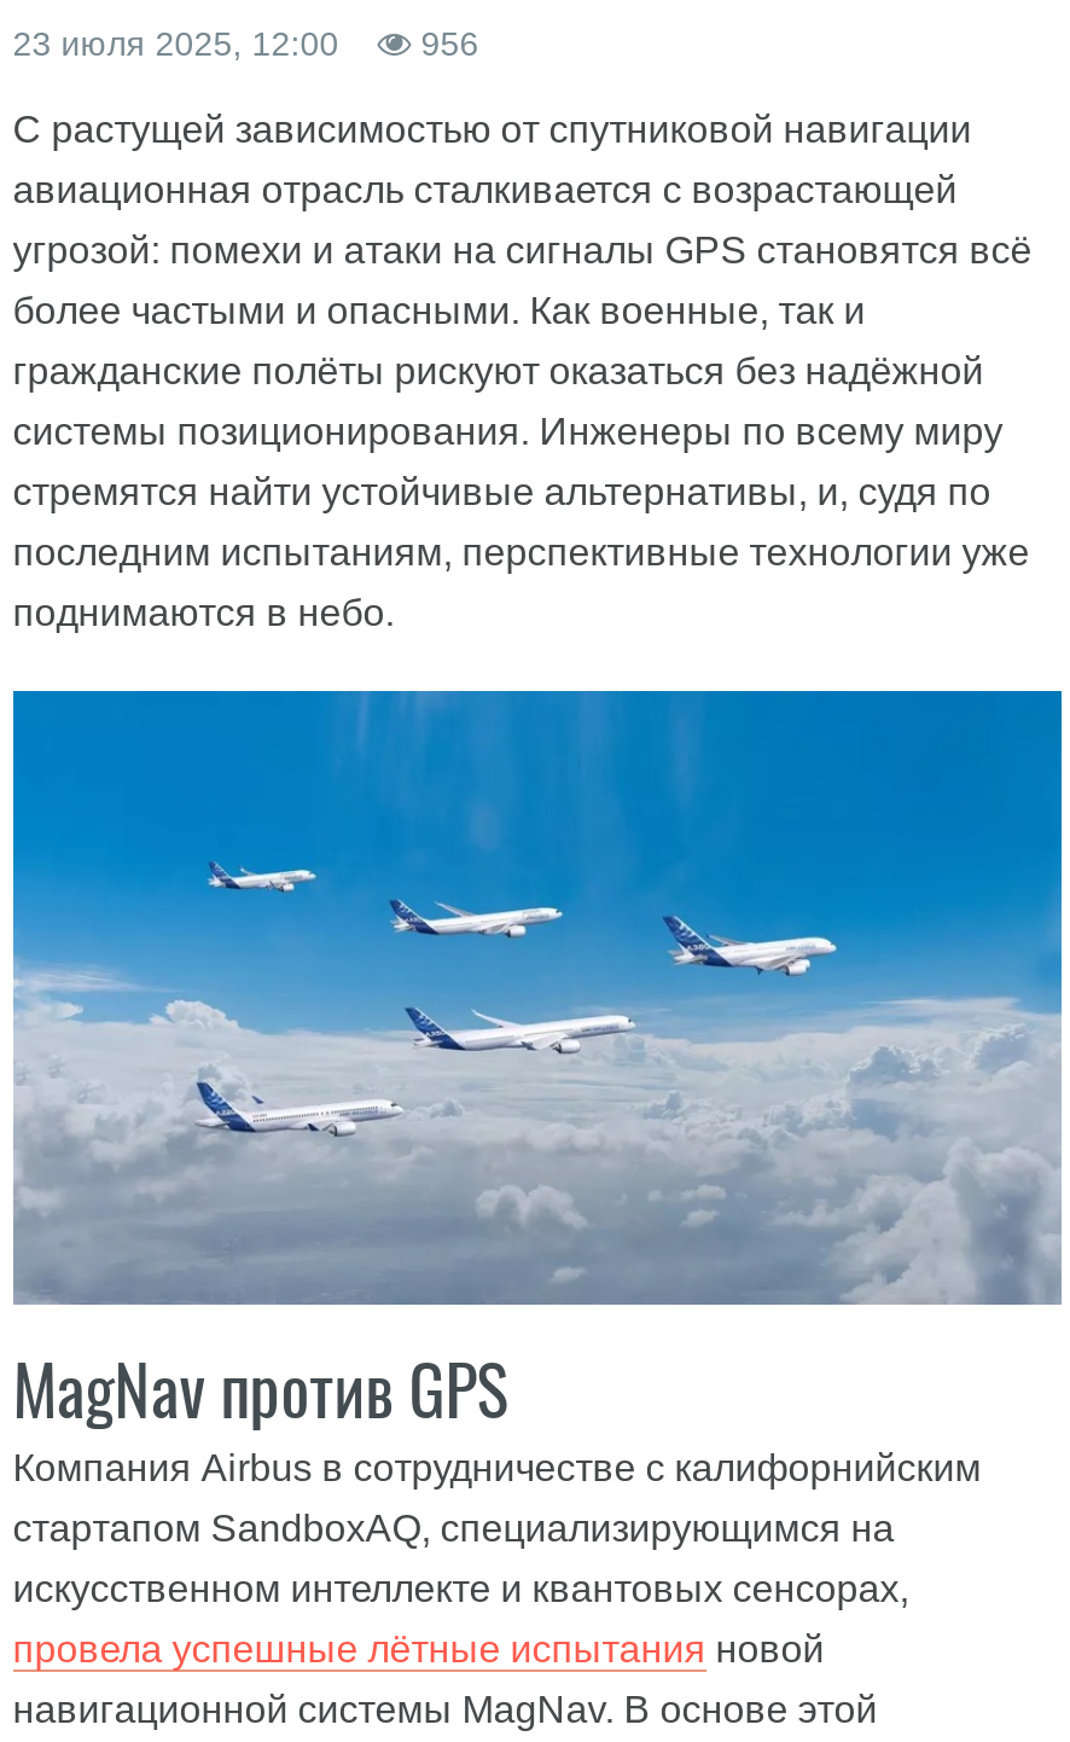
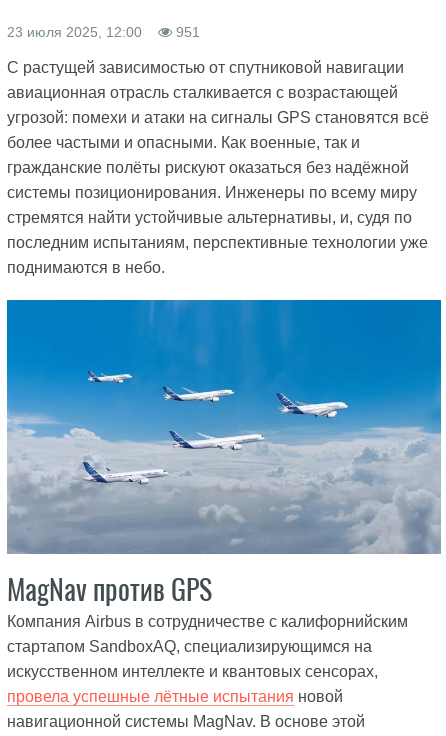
[13,24,479,63] 23 июля 2025, 12:00 956 -> [7,24,200,40] 23 июля 2025, 12:00 951

